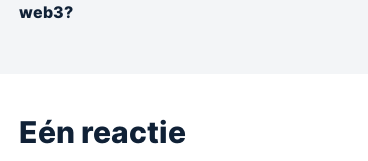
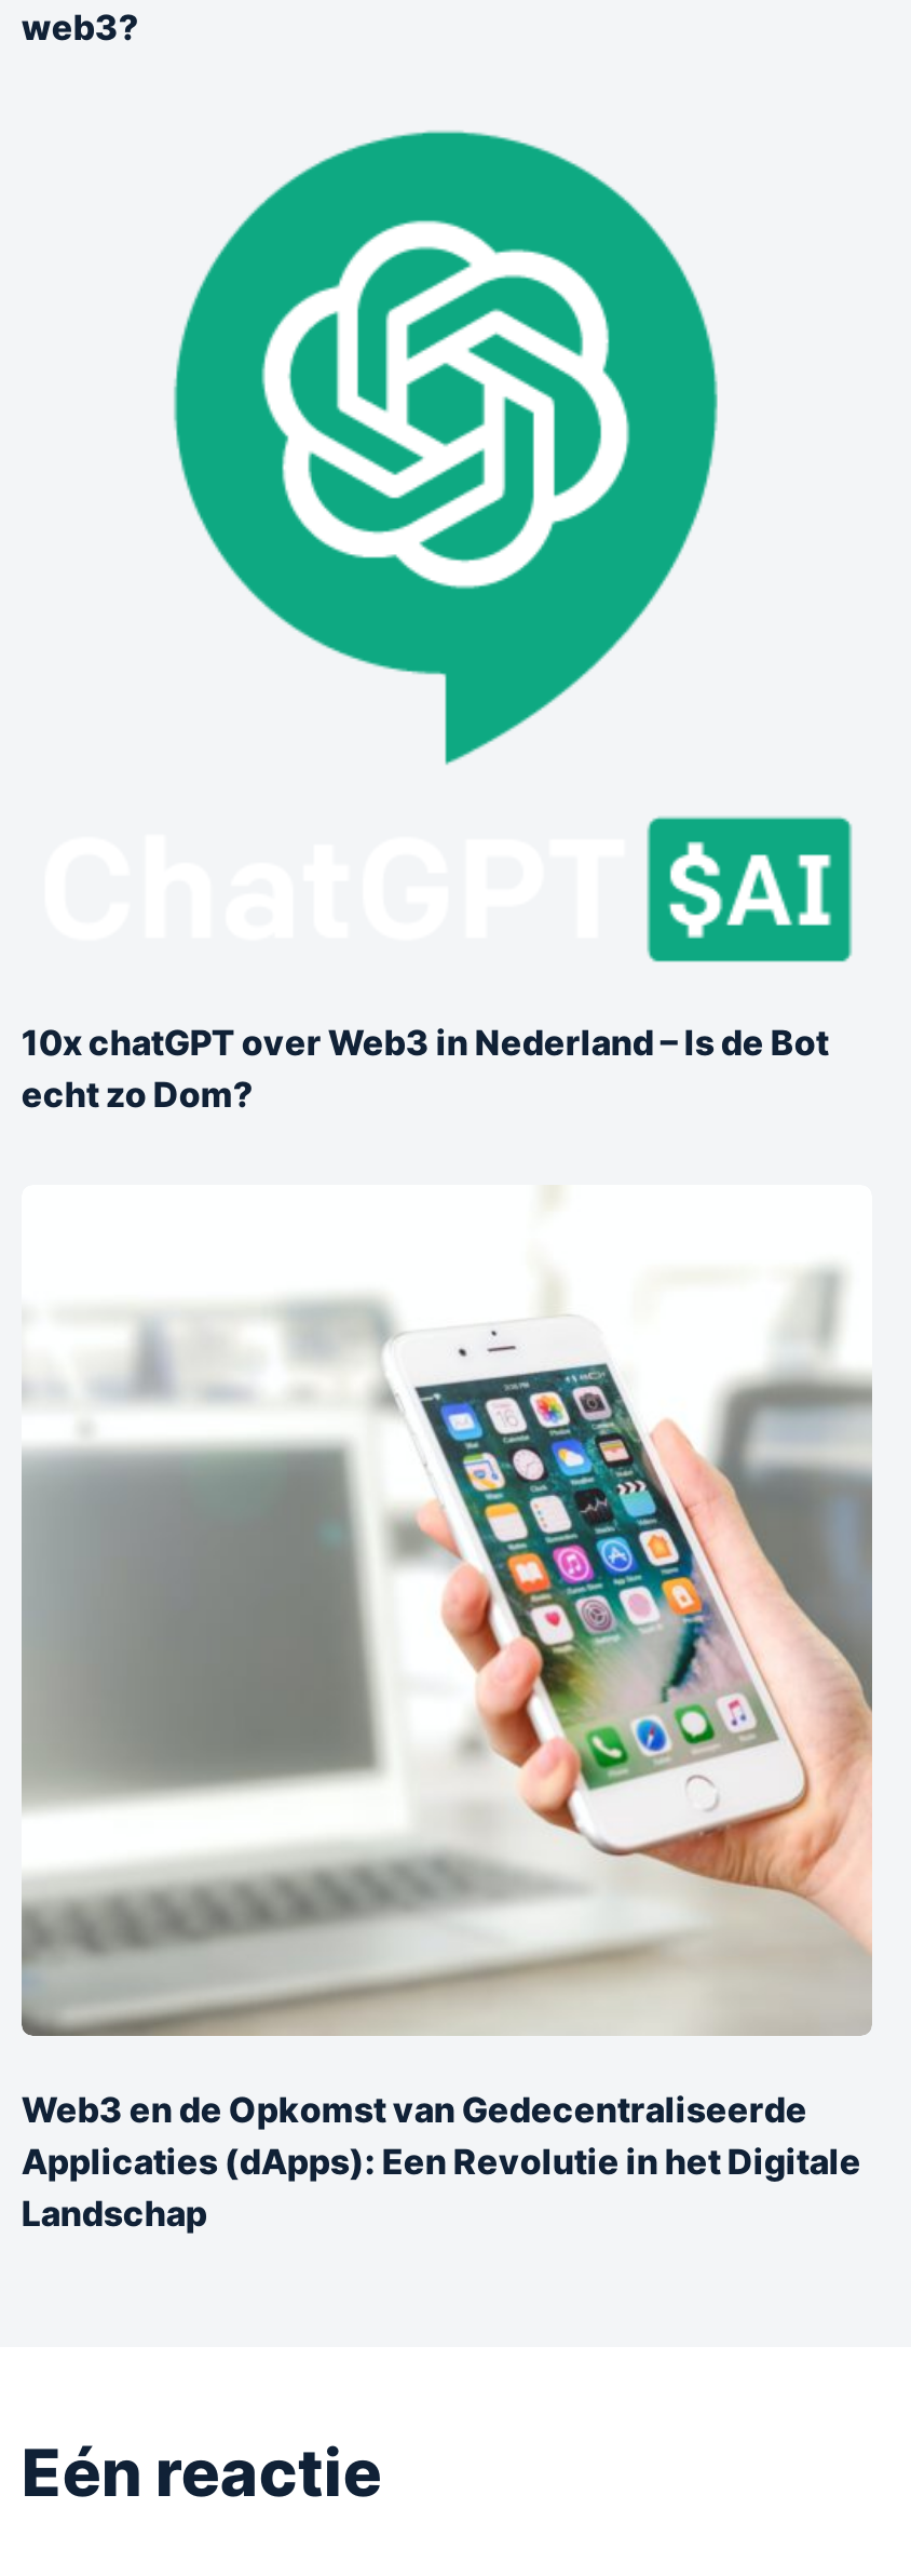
none -> [19,1270,874,2235] [image] | Web3 en de Opkomst van Gedecentraliseerde | Applicaties (dApps): Een Revolutie in het Digitale | Landschap
none -> [21,814,853,1116] [image] | 10x chatGPT over Web3 in Nederland – Is de Bot | echt zo Dom?
none -> [173,130,719,765] [image]

